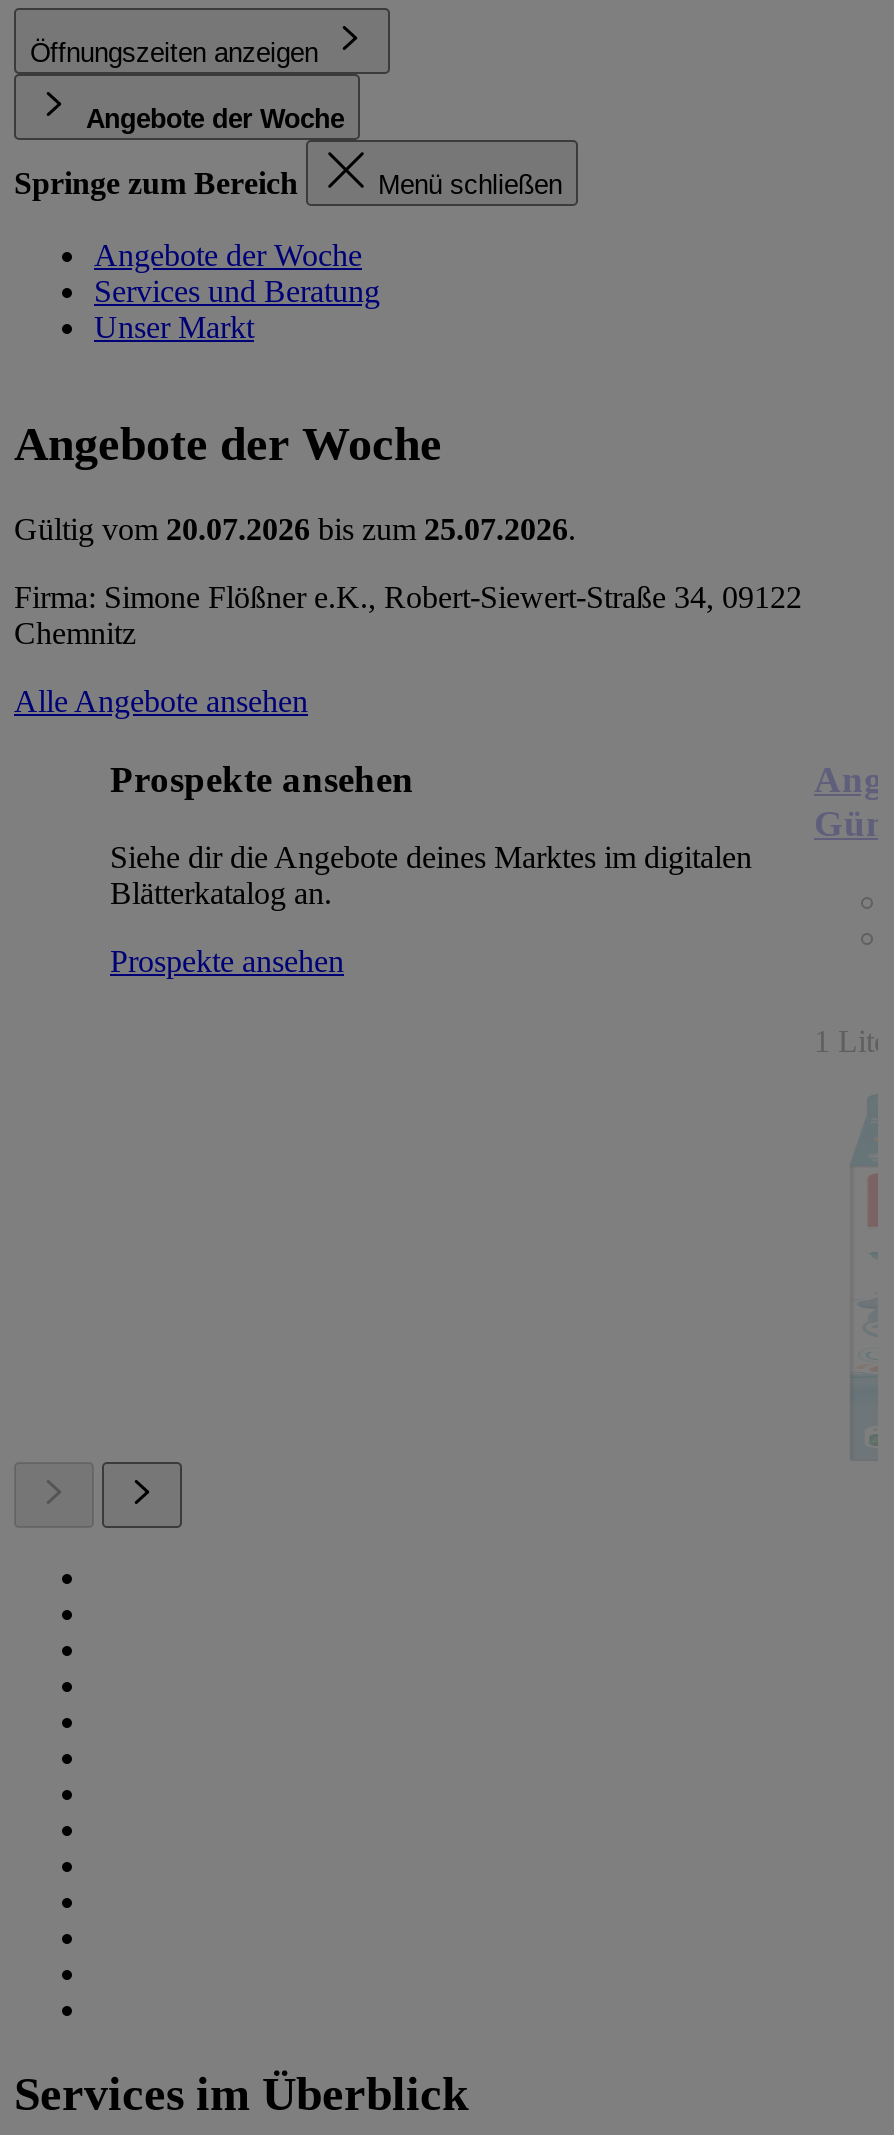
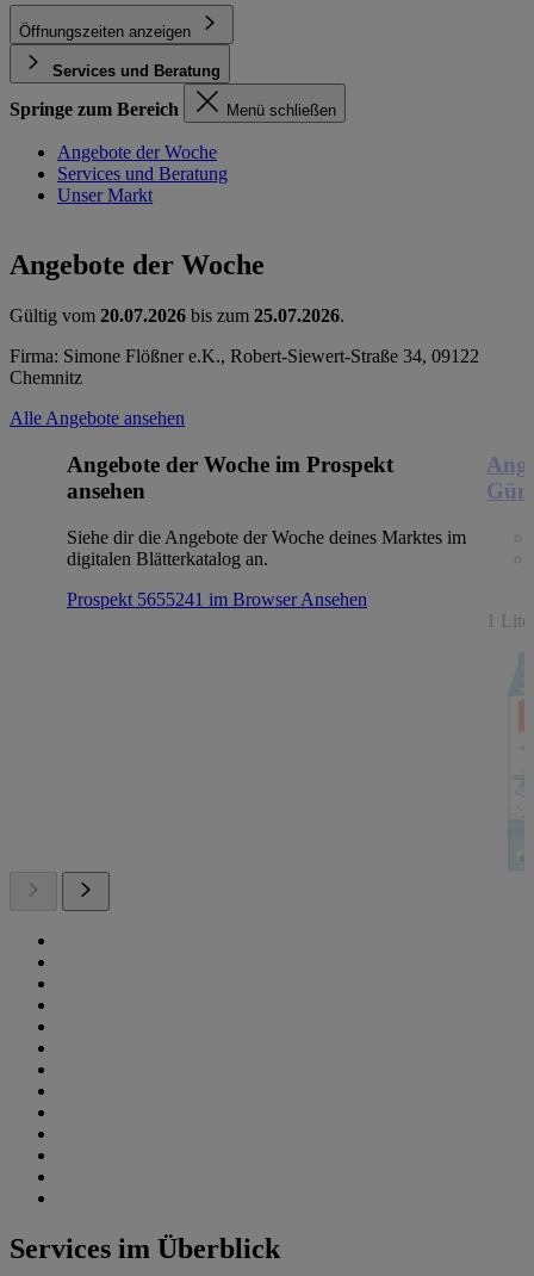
[86,103,344,133] Angebote der Woche -> [52,61,221,79] Services und Beratung
[110,758,414,800] Prospekte ansehen -> [67,452,393,503] Angebote der Woche im Prospekt | ansehen
[110,840,752,910] Siehe dir die Angebote deines Marktes im digitalen | Blätterkatalog an. -> [67,527,466,569] Siehe dir die Angebote der Woche deines Marktes im | digitalen Blätterkatalog an.
[110,944,344,978] Prospekte ansehen -> [67,589,367,609] Prospekt 5655241 im Browser Ansehen

